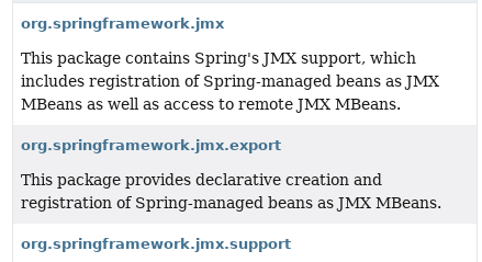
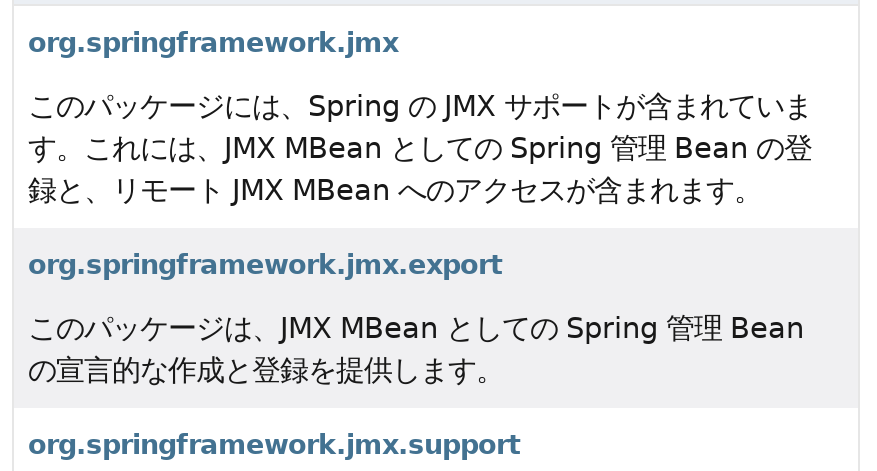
[21,49,439,113] This package contains Spring's JMX support, which | includes registration of Spring-managed beans as JMX | MBeans as well as access to remote JMX MBeans. -> [28,90,812,206] このパッケージには、Spring の JMX サポートが含まれていま | す。これには、JMX MBean としての Spring 管理 Bean の登 | 録と、リモート JMX MBean へのアクセスが含まれます。
[21,171,441,212] This package provides declarative creation and | registration of Spring-managed beans as JMX MBeans. -> [28,312,804,386] このパッケージは、JMX MBean としての Spring 管理 Bean | の宣言的な作成と登録を提供します。

